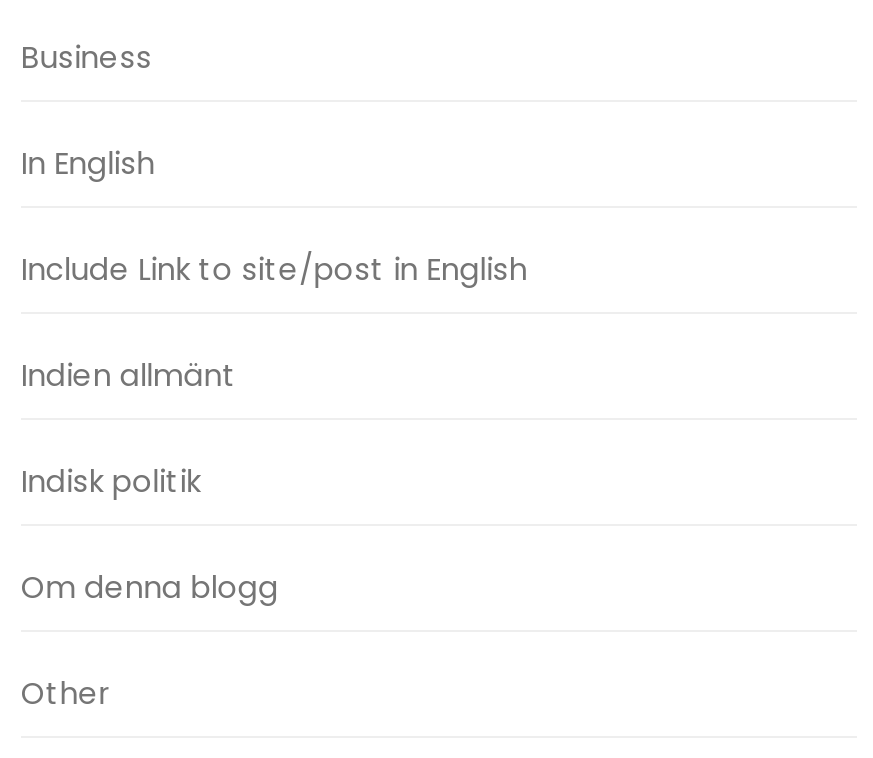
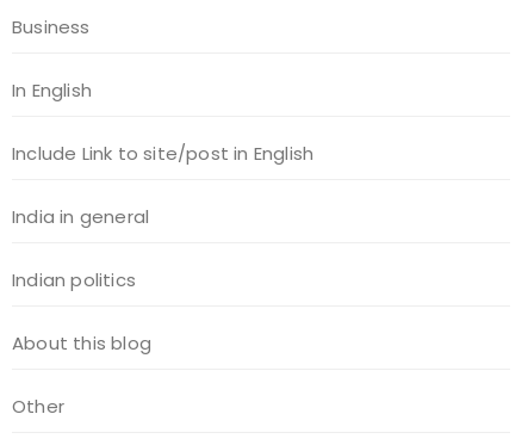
[21,353,237,395] Indien allmänt -> [12,204,149,229] India in general
[21,459,201,501] Indisk politik -> [12,267,136,292] Indian politics
[21,565,279,607] Om denna blogg -> [12,331,151,356] About this blog

